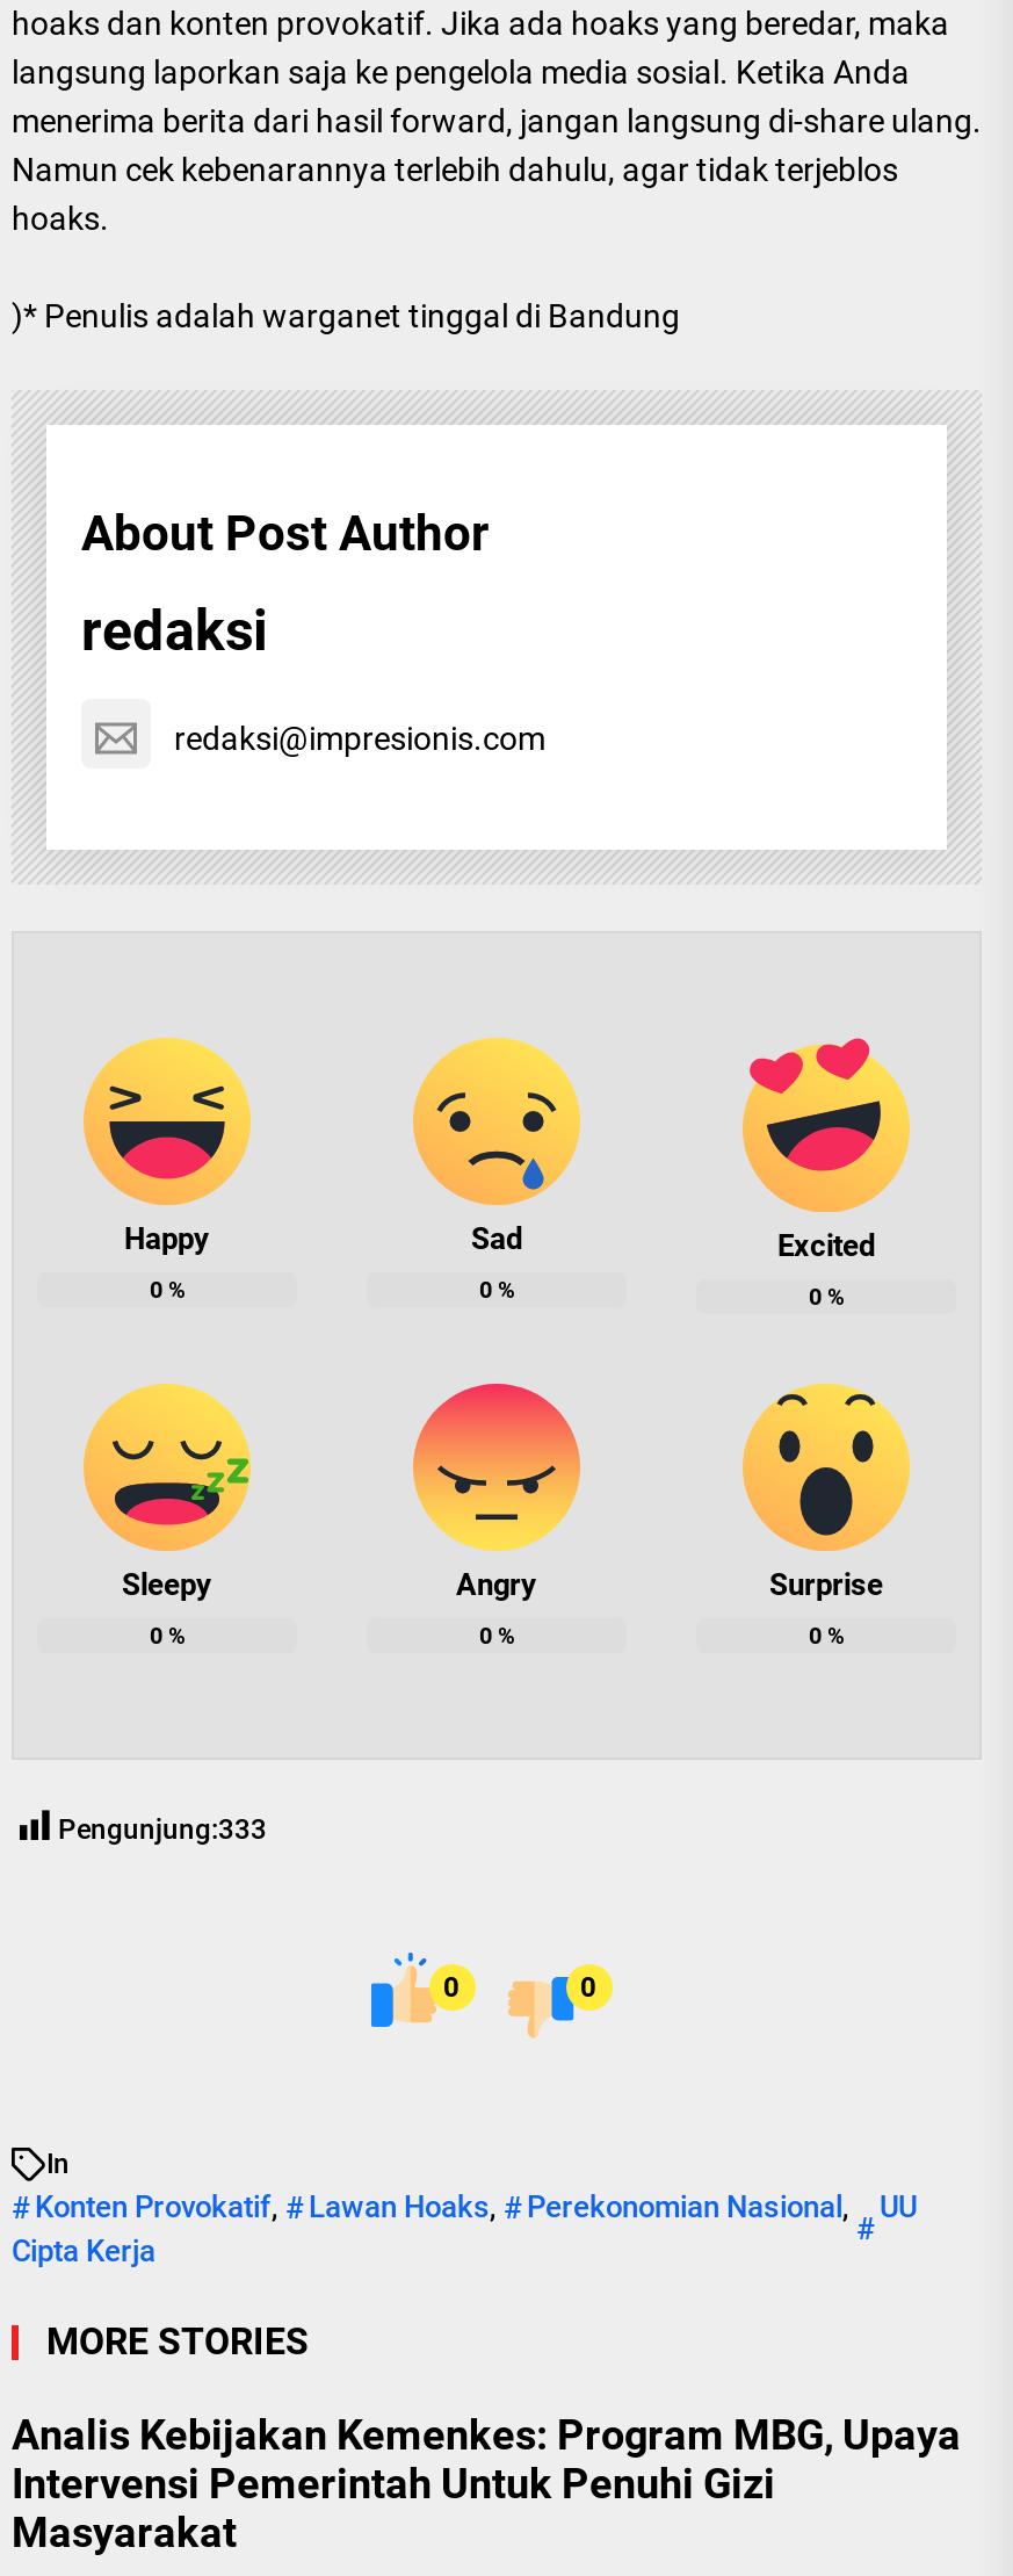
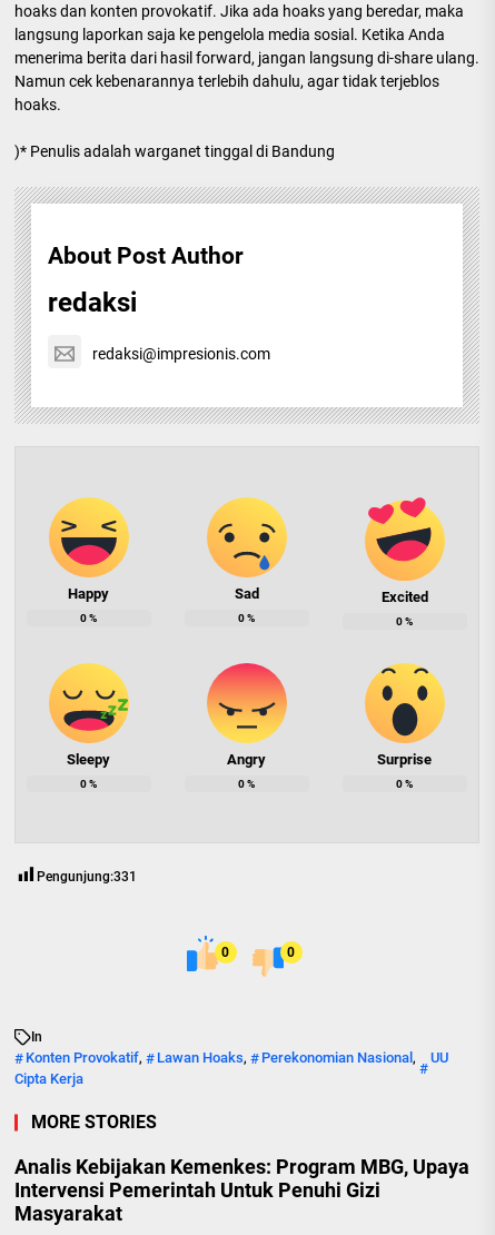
[58,1814,267,1846] Pengunjung:333 -> [37,869,137,885] Pengunjung:331

